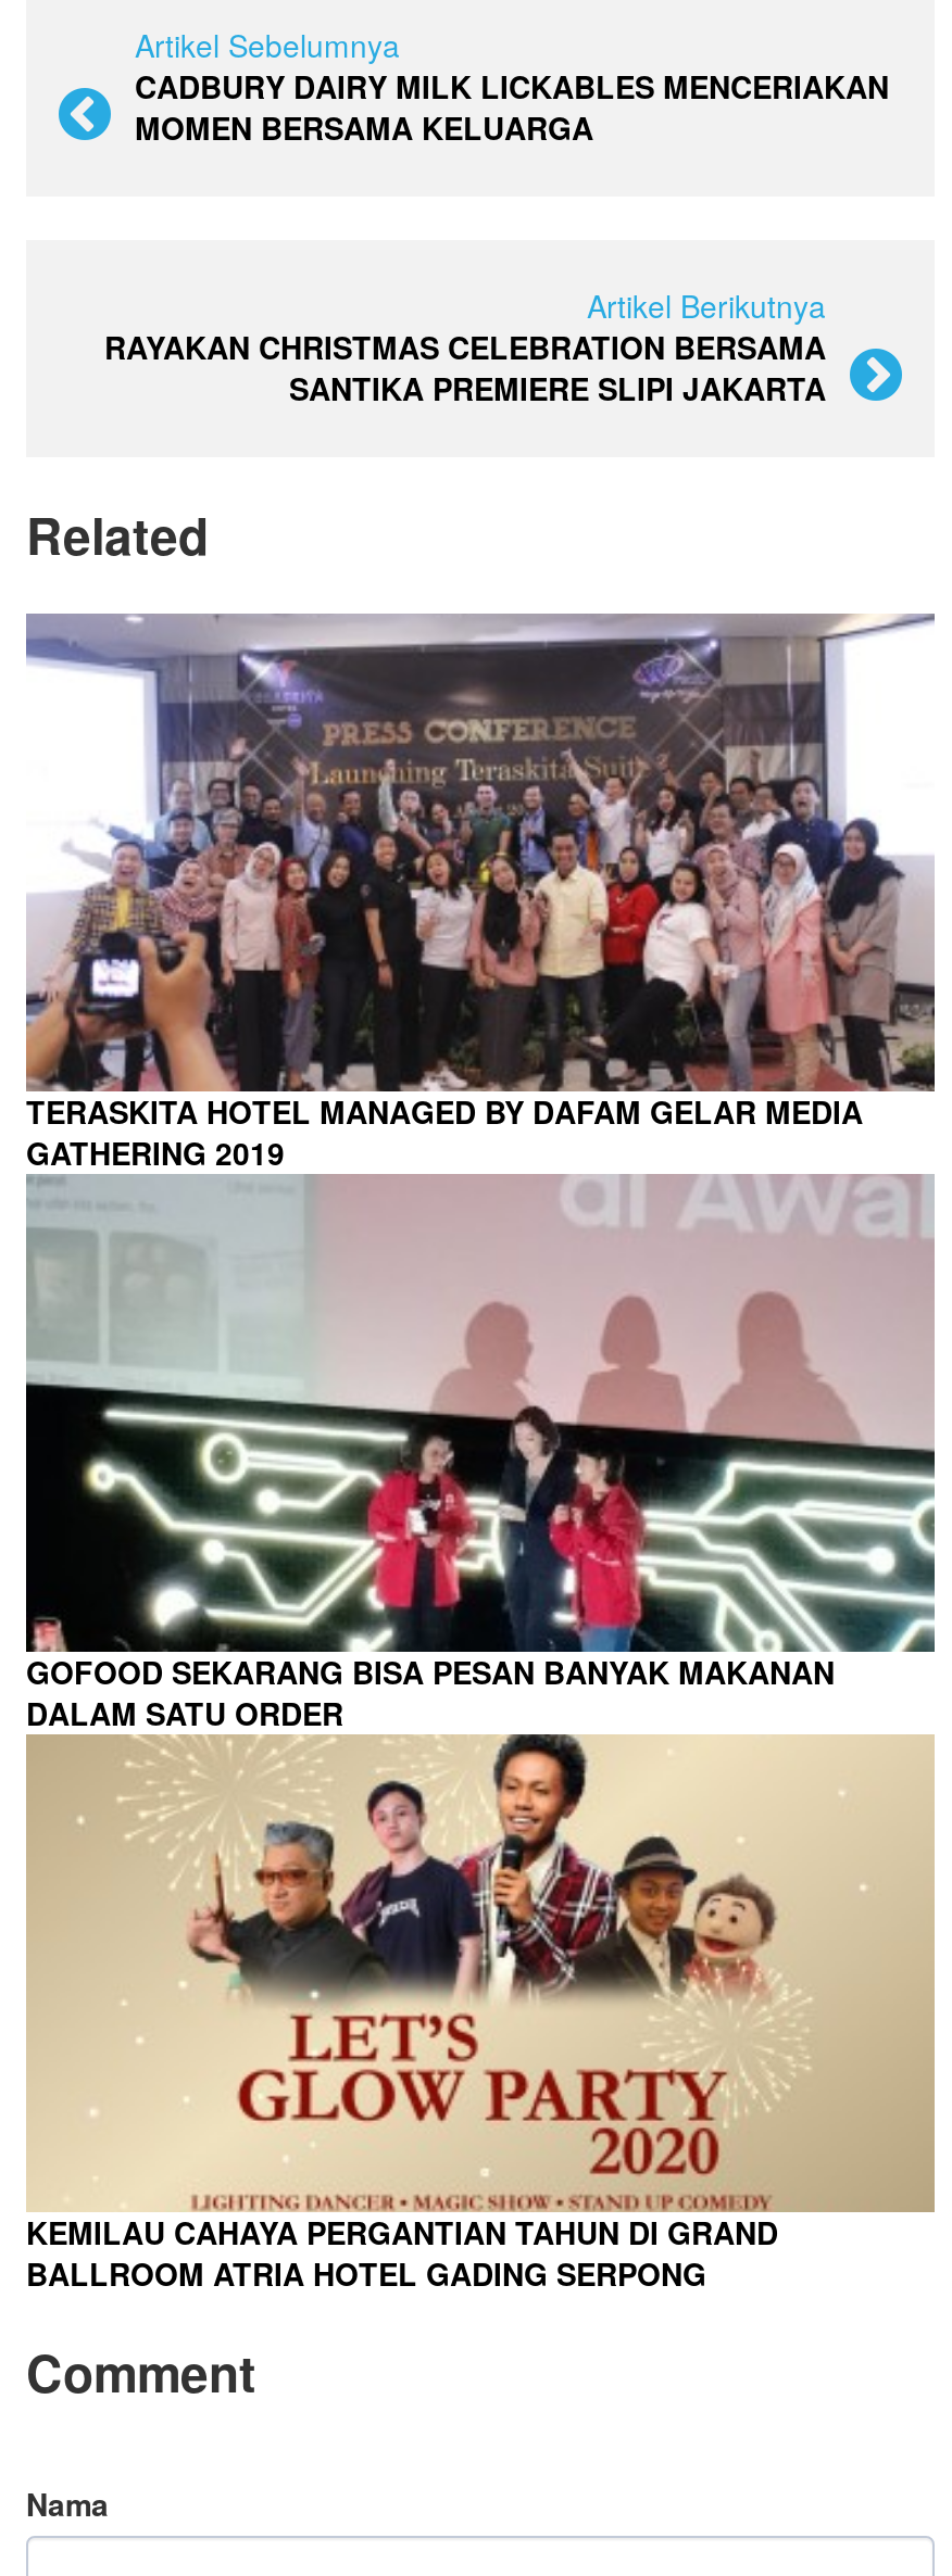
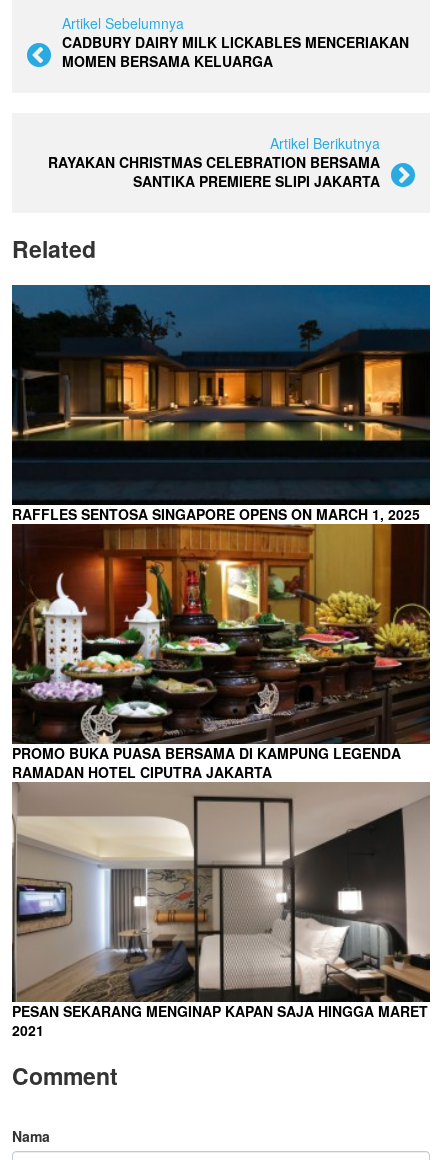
[24,614,937,1174] [image] | TERASKITA HOTEL MANAGED BY DAFAM GELAR MEDIA | GATHERING 2019 -> [11,284,431,524] [image] | RAFFLES SENTOSA SINGAPORE OPENS ON MARCH 1, 2025
[26,1189,937,1734] [image] | GOFOOD SEKARANG BISA PESAN BANYAK MAKANAN | DALAM SATU ORDER -> [11,531,431,782] [image] | PROMO BUKA PUASA BERSAMA DI KAMPUNG LEGENDA | RAMADAN HOTEL CIPUTRA JAKARTA
[26,1737,932,2295] [image] | KEMILAU CAHAYA PERGANTIAN TAHUN DI GRAND | BALLROOM ATRIA HOTEL GADING SERPONG -> [11,782,430,1040] [image] | PESAN SEKARANG MENGINAP KAPAN SAJA HINGGA MARET | 2021

